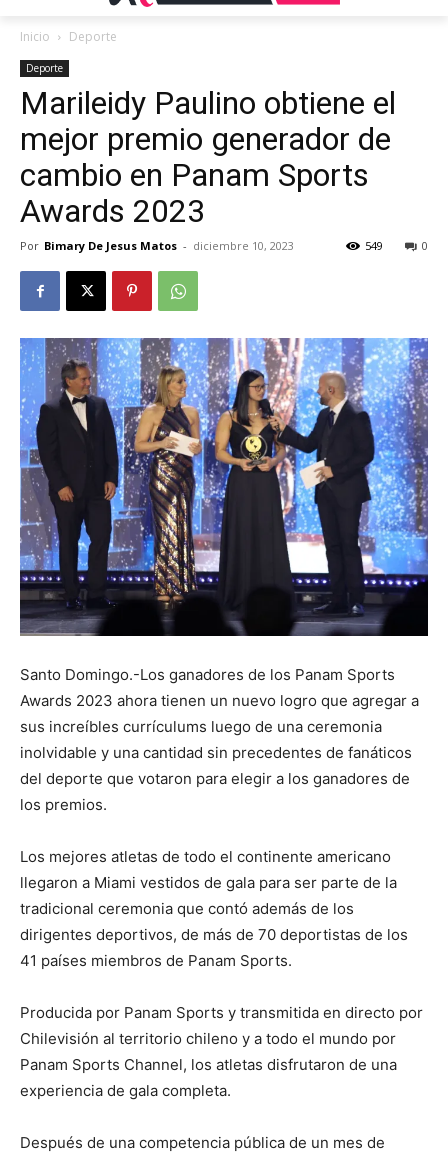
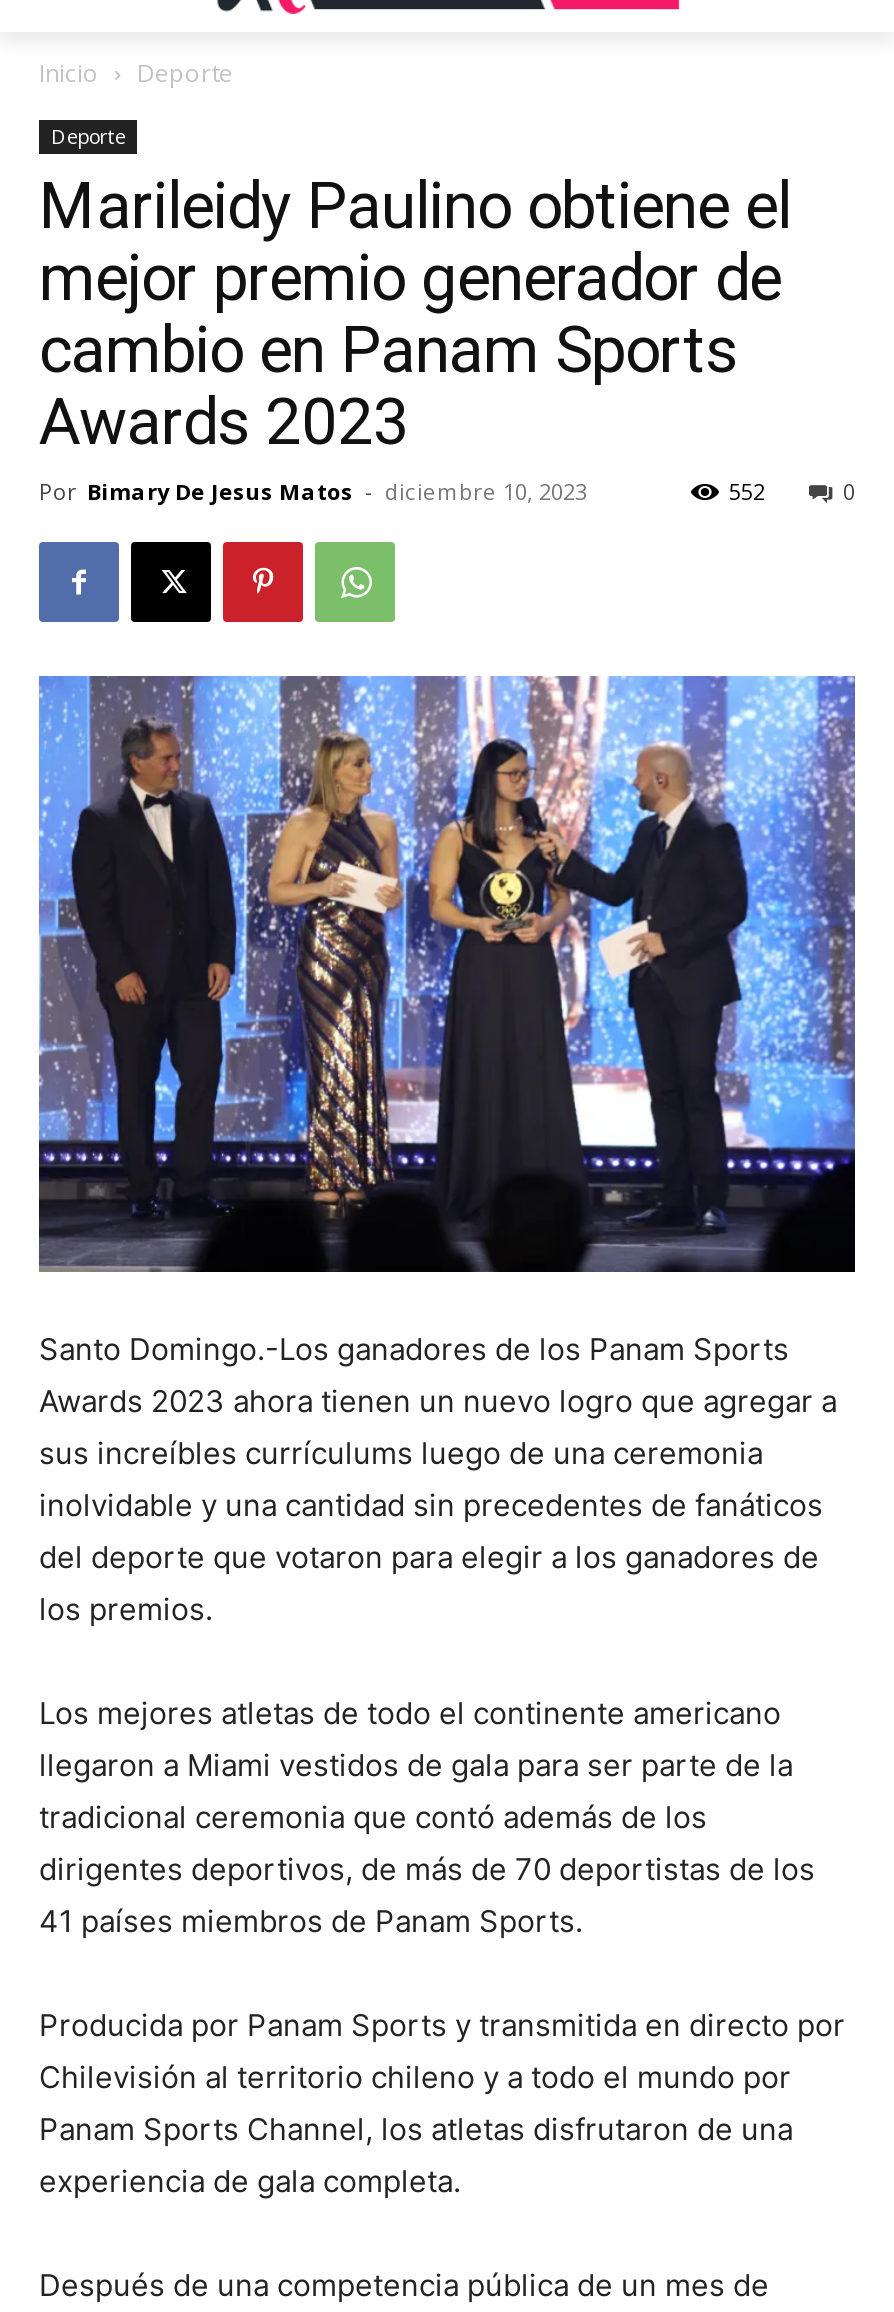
[365,238,383,253] 549 -> [729,476,765,506] 552

